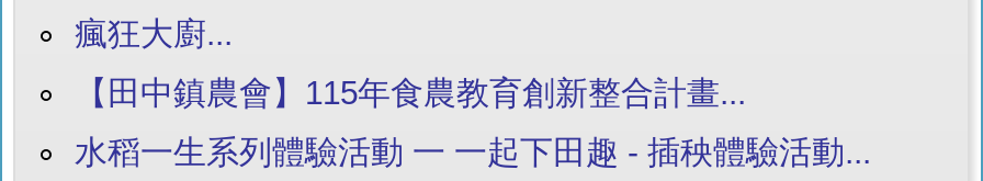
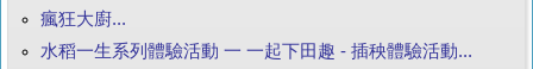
[75,74,746,111] 【田中鎮農會】115年食農教育創新整合計畫... -> none

